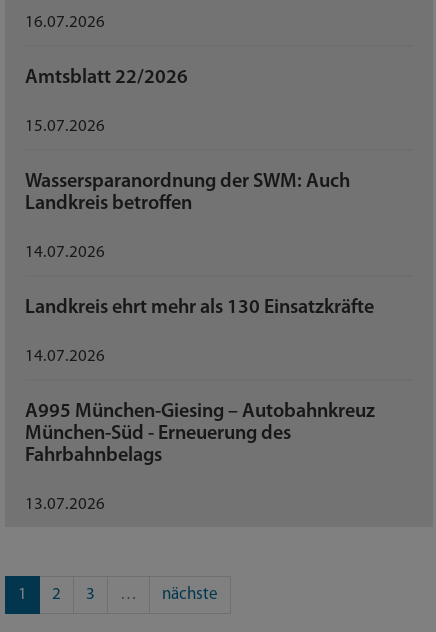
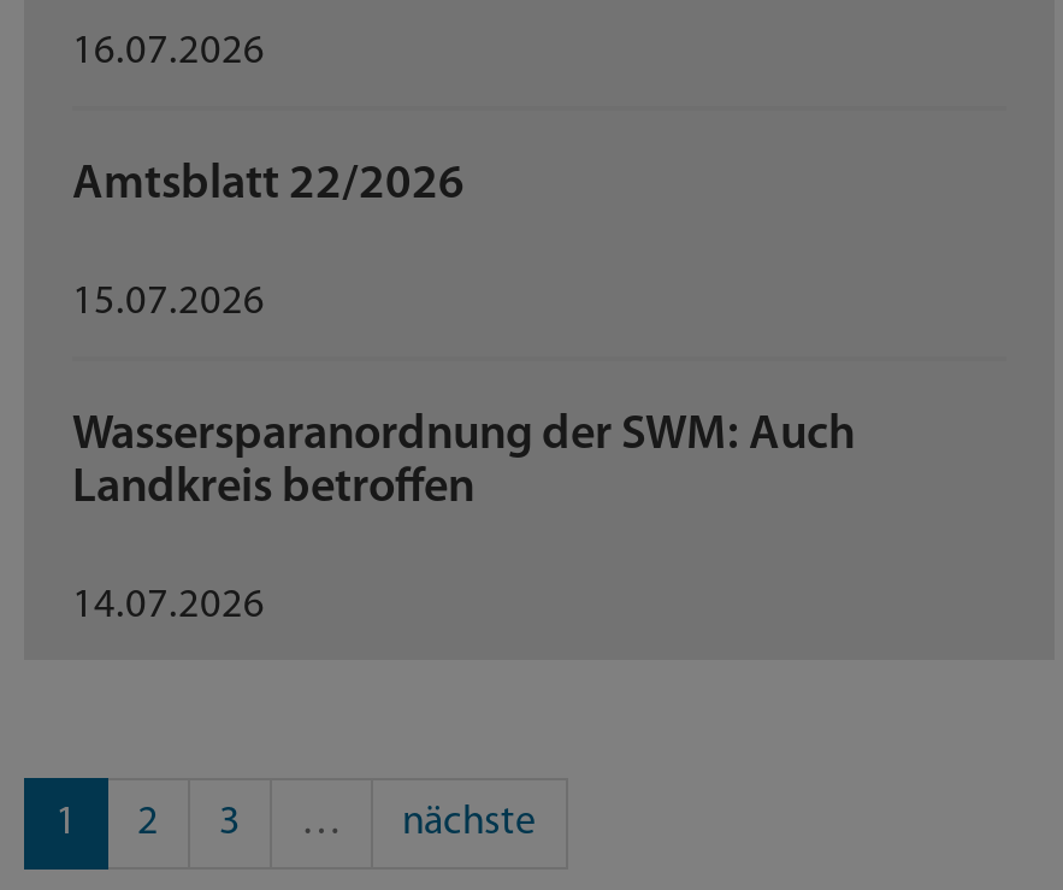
[25,298,375,513] Landkreis ehrt mehr als 130 Einsatzkräfte | 14.07.2026 | A995 München-Giesing – Autobahnkreuz | München-Süd - Erneuerung des | Fahrbahnbelags | 13.07.2026 -> none

